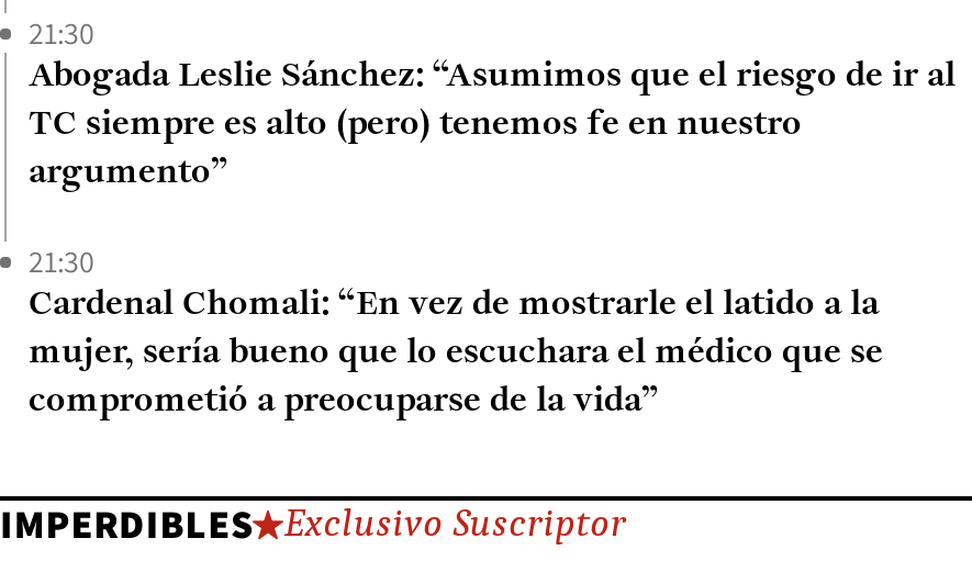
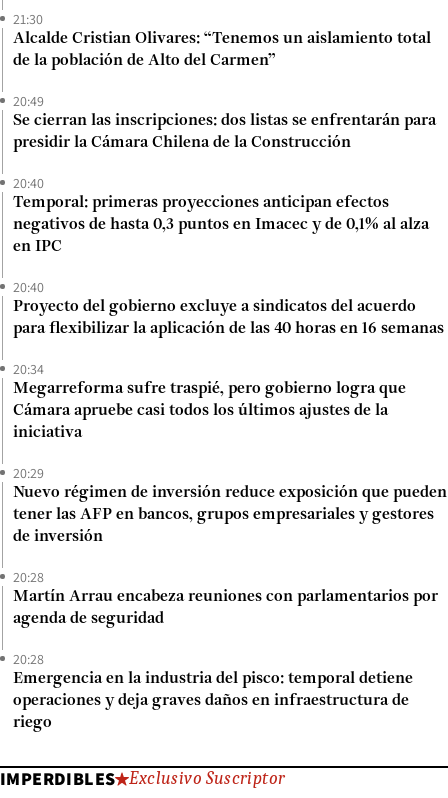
[29,59,956,419] Abogada Leslie Sánchez: “Asumimos que el riesgo de ir al | TC siempre es alto (pero) tenemos fe en nuestro | argumento” | 21:30 | Cardenal Chomali: “En vez de mostrarle el latido a la | mujer, sería bueno que lo escuchara el médico que se | comprometió a preocuparse de la vida” -> [13,30,447,730] Alcalde Cristian Olivares: “Tenemos un aislamiento total | de la población de Alto del Carmen” | 20:49 | Se cierran las inscripciones: dos listas se enfrentarán para | presidir la Cámara Chilena de la Construcción | 20:40 | Temporal: primeras proyecciones anticipan efectos | negativos de hasta 0,3 puntos en Imacec y de 0,1% al alza | en IPC | 20:40 | Proyecto del gobierno excluye a sindicatos del acuerdo | para flexibilizar la aplicación de las 40 horas en 16 semanas | 20:34 | Megarreforma sufre traspié, pero gobierno logra que | Cámara apruebe casi todos los últimos ajustes de la | iniciativa | 20:29 | Nuevo régimen de inversión reduce exposición que pueden | tener las AFP en bancos, grupos empresariales y gestores | de inversión | 20:28 | Martín Arrau encabeza reuniones con parlamentarios por | agenda de seguridad | 20:28 | Emergencia en la industria del pisco: temporal detiene | operaciones y deja graves daños en infraestructura de | riego

